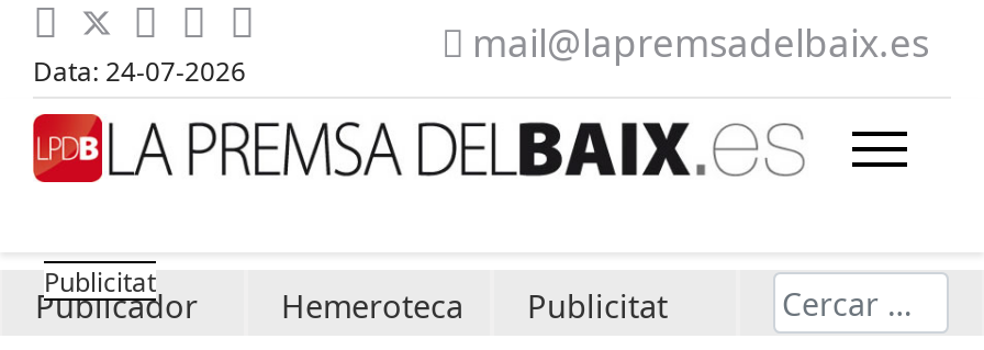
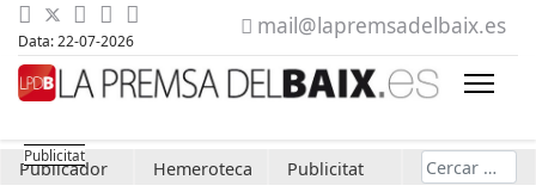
[33,53,246,90] Data: 24-07-2026 -> [18,31,134,51] Data: 22-07-2026

